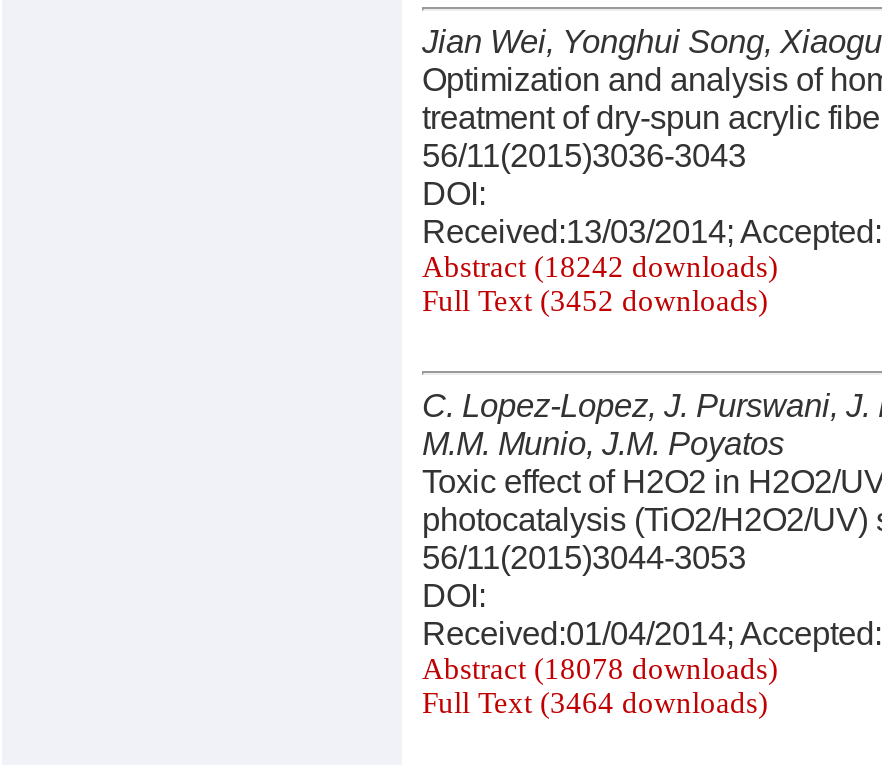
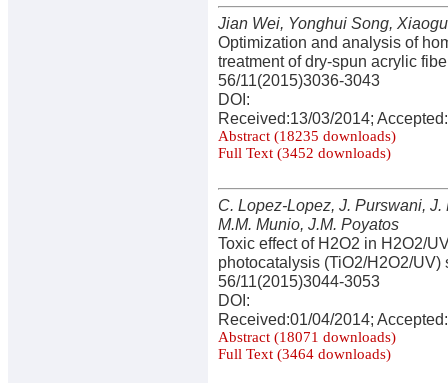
[422,251,778,283] Abstract (18242 downloads) -> [218,128,396,144] Abstract (18235 downloads)
[422,653,778,685] Abstract (18078 downloads) -> [218,329,396,345] Abstract (18071 downloads)

